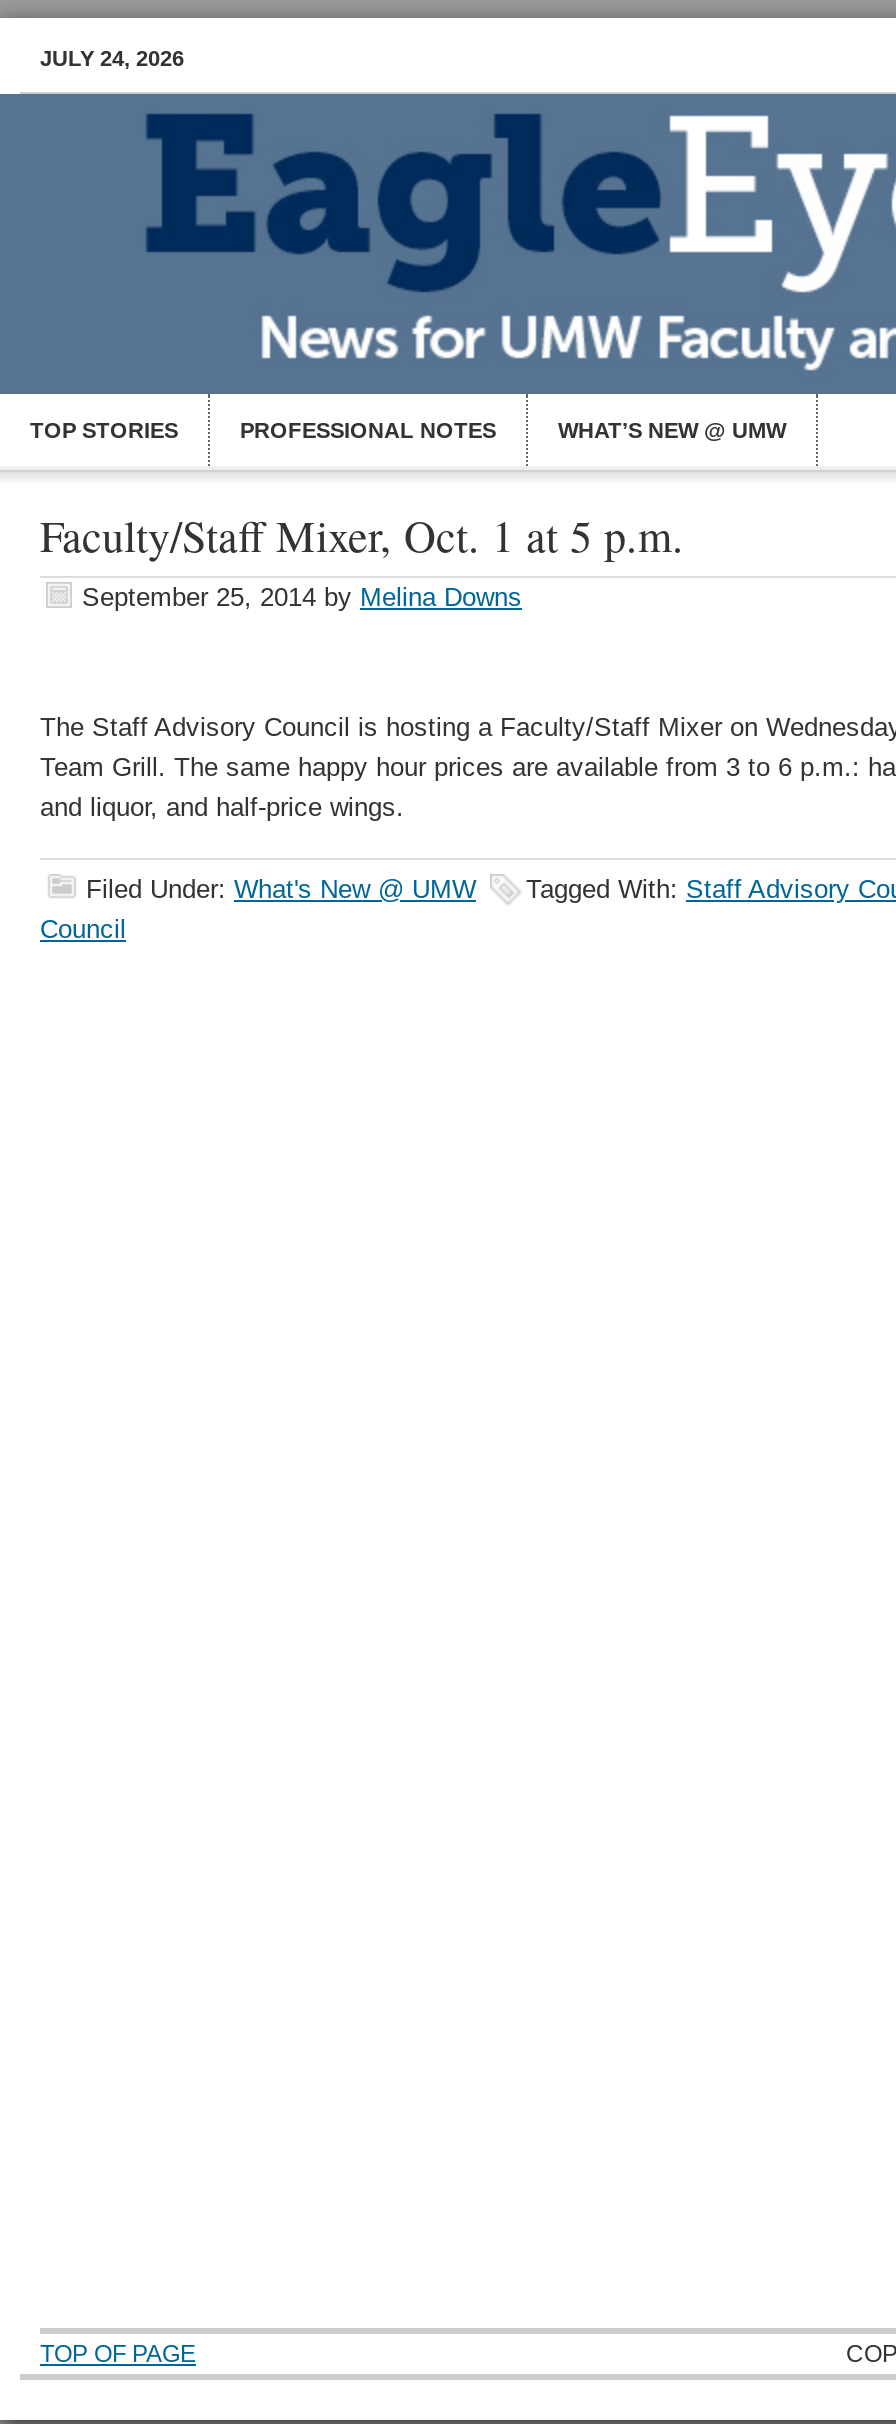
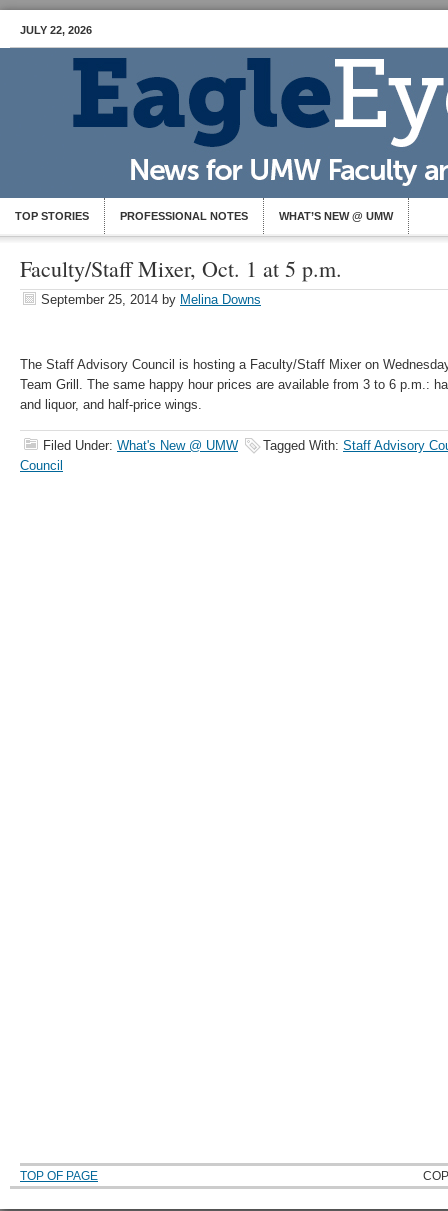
[40,46,184,70] JULY 24, 2026 -> [20,24,92,36] JULY 22, 2026

